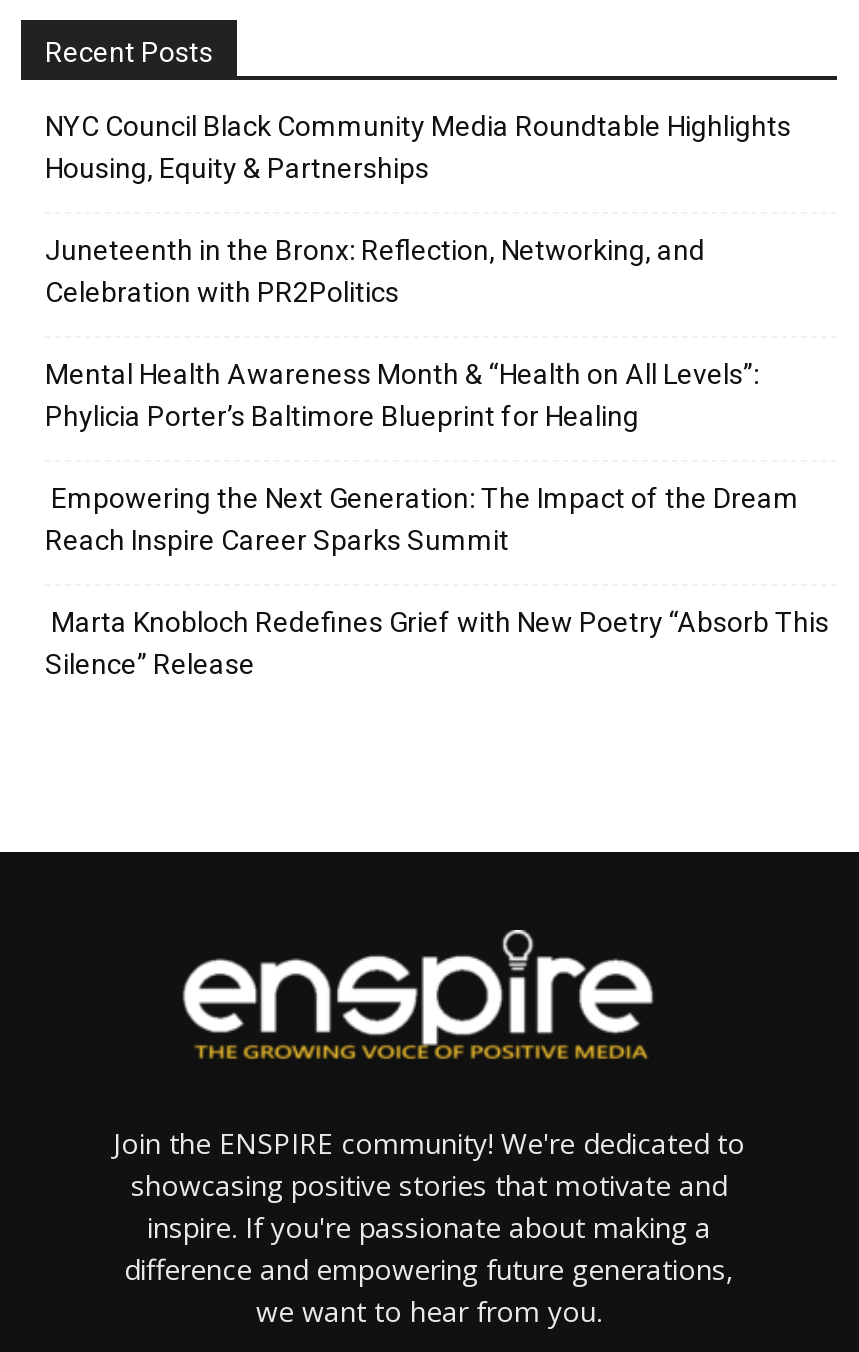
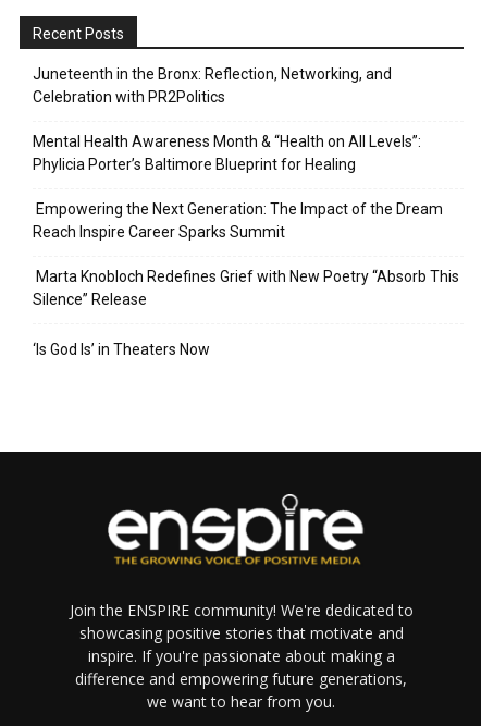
[45,110,791,184] NYC Council Black Community Media Roundtable Highlights | Housing, Equity & Partnerships -> none
moved [45,234,829,680] -> [33,65,459,308]: Juneteenth in the Bronx: Reflection, Networking, and | Celebration with PR2Politics | Mental Health Awareness Month & “Health on All Levels”: | Phylicia Porter’s Baltimore Blueprint for Healing | Empowering the Next Generation: The Impact of the Dream | Reach Inspire Career Sparks Summit | Marta Knobloch Redefines Grief with New Poetry “Absorb This | Silence” Release
none -> [33,341,210,358] ‘Is God Is’ in Theaters Now

